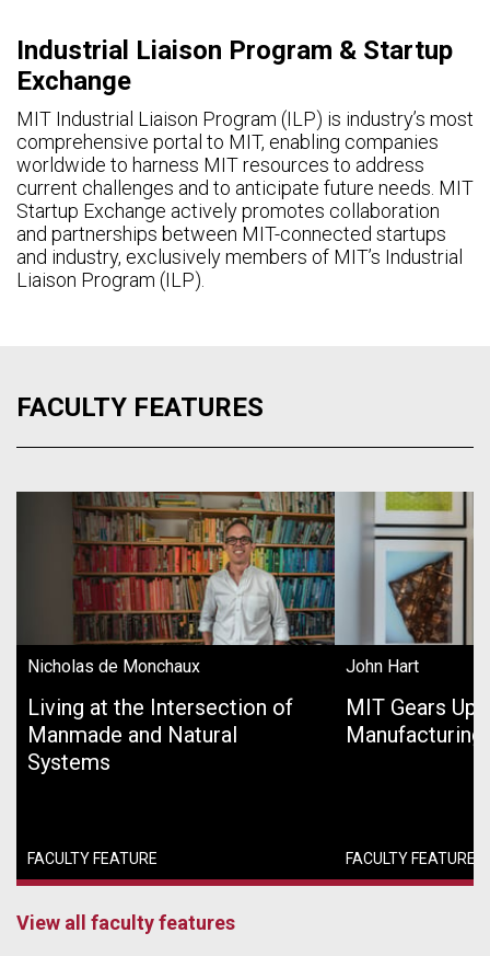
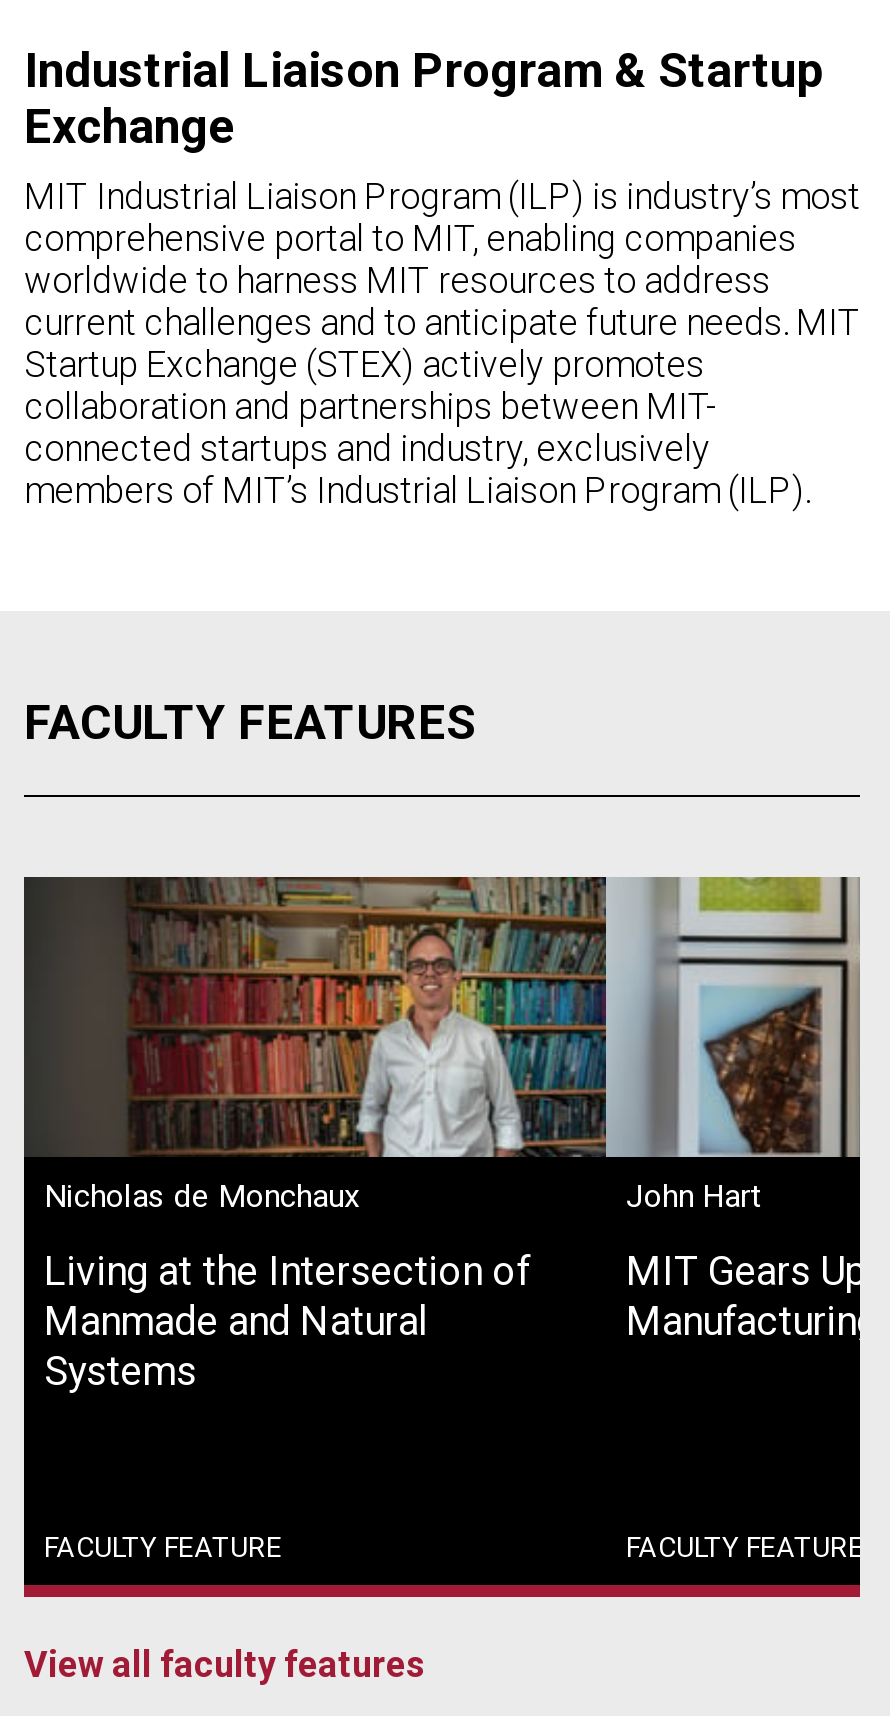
[16,199,463,291] Startup Exchange actively promotes collaboration | and partnerships between MIT-connected startups | and industry, exclusively members of MIT’s Industrial | Liaison Program (ILP). -> [24,343,810,511] Startup Exchange (STEX) actively promotes | collaboration and partnerships between MIT- | connected startups and industry, exclusively | members of MIT’s Industrial Liaison Program (ILP).

